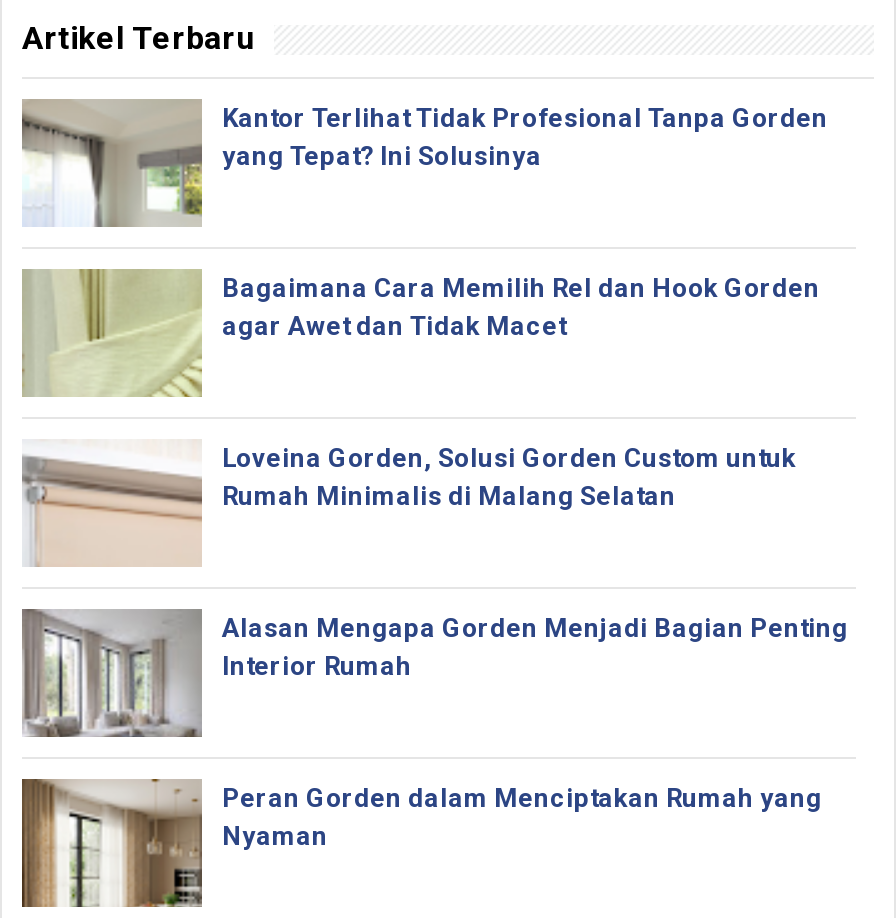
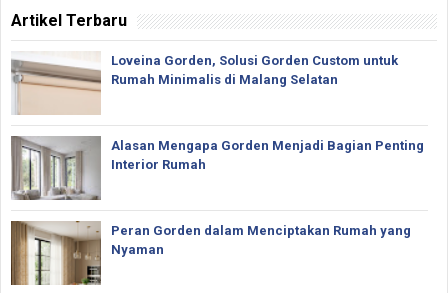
[20,99,828,227] [image] | Kantor Terlihat Tidak Profesional Tanpa Gorden | yang Tepat? Ini Solusinya -> none
[22,267,820,399] [image] | Bagaimana Cara Memilih Rel dan Hook Gorden | agar Awet dan Tidak Macet -> none

